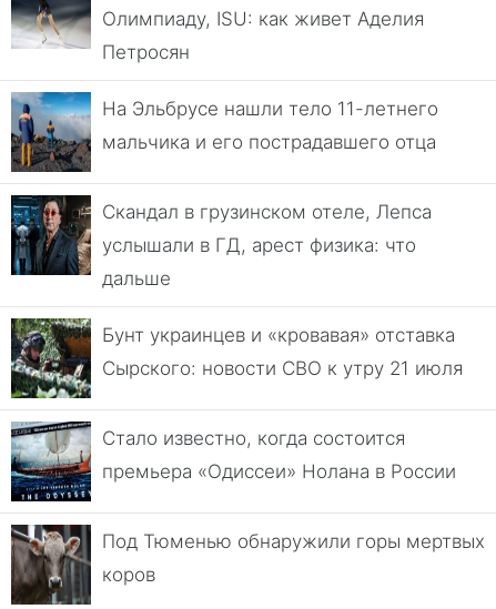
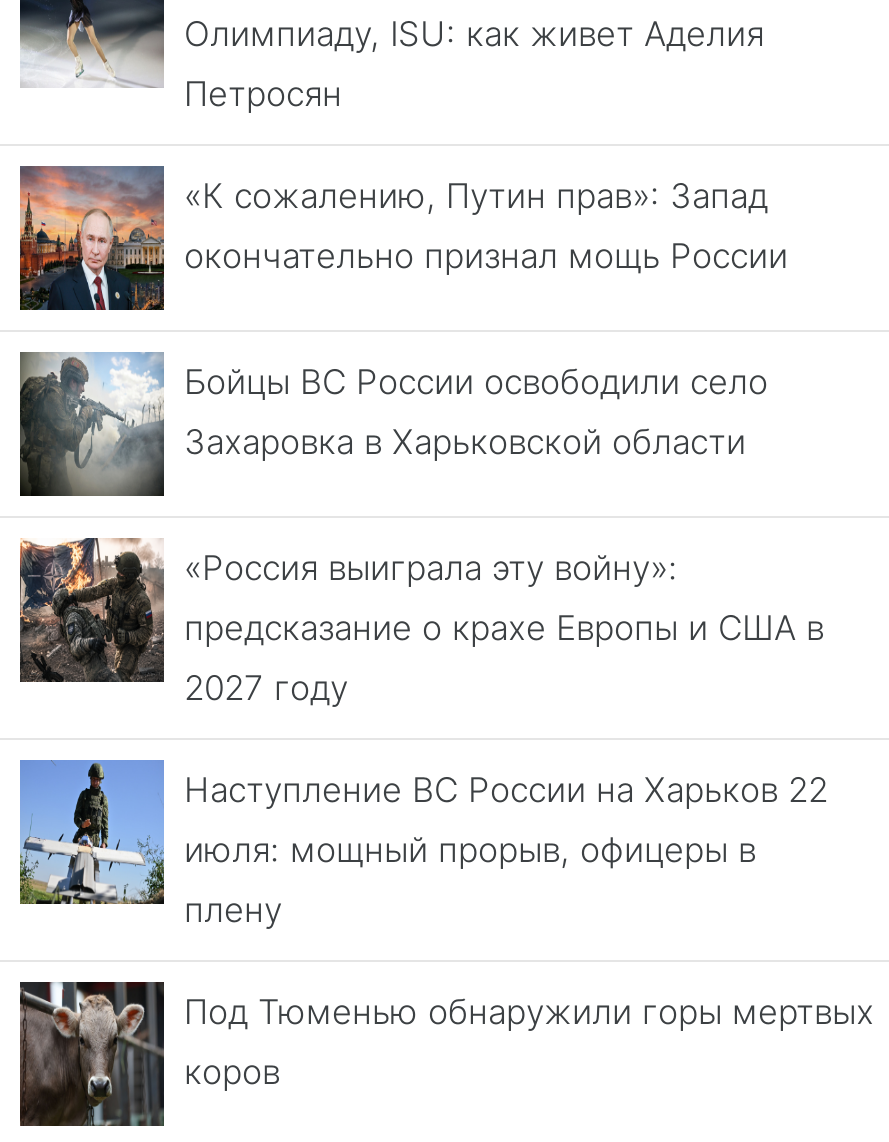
[11,91,463,483] [image] | На Эльбрусе нашли тело 11-летнего | мальчика и его пострадавшего отца | Скандал в грузинском отеле, Лепса | услышали в ГД, арест физика: что | дальше | Бунт украинцев и «кровавая» отставка | Сырского: новости СВО к утру 21 июля | Стало известно, когда состоится | премьера «Одиссеи» Нолана в России -> [18,164,828,931] [image] | «К сожалению, Путин прав»: Запад | окончательно признал мощь России | Бойцы ВС России освободили село | Захаровка в Харьковской области | «Россия выиграла эту войну»: | предсказание о крахе Европы и США в | 2027 году | Наступление ВС России на Харьков 22 | июля: мощный прорыв, офицеры в | плену
[11,194,87,276] [image] -> [18,350,156,498] [image]
[10,298,87,399] [image] -> [18,536,156,718] [image]
[10,420,87,503] [image] -> [18,758,156,906] [image]

